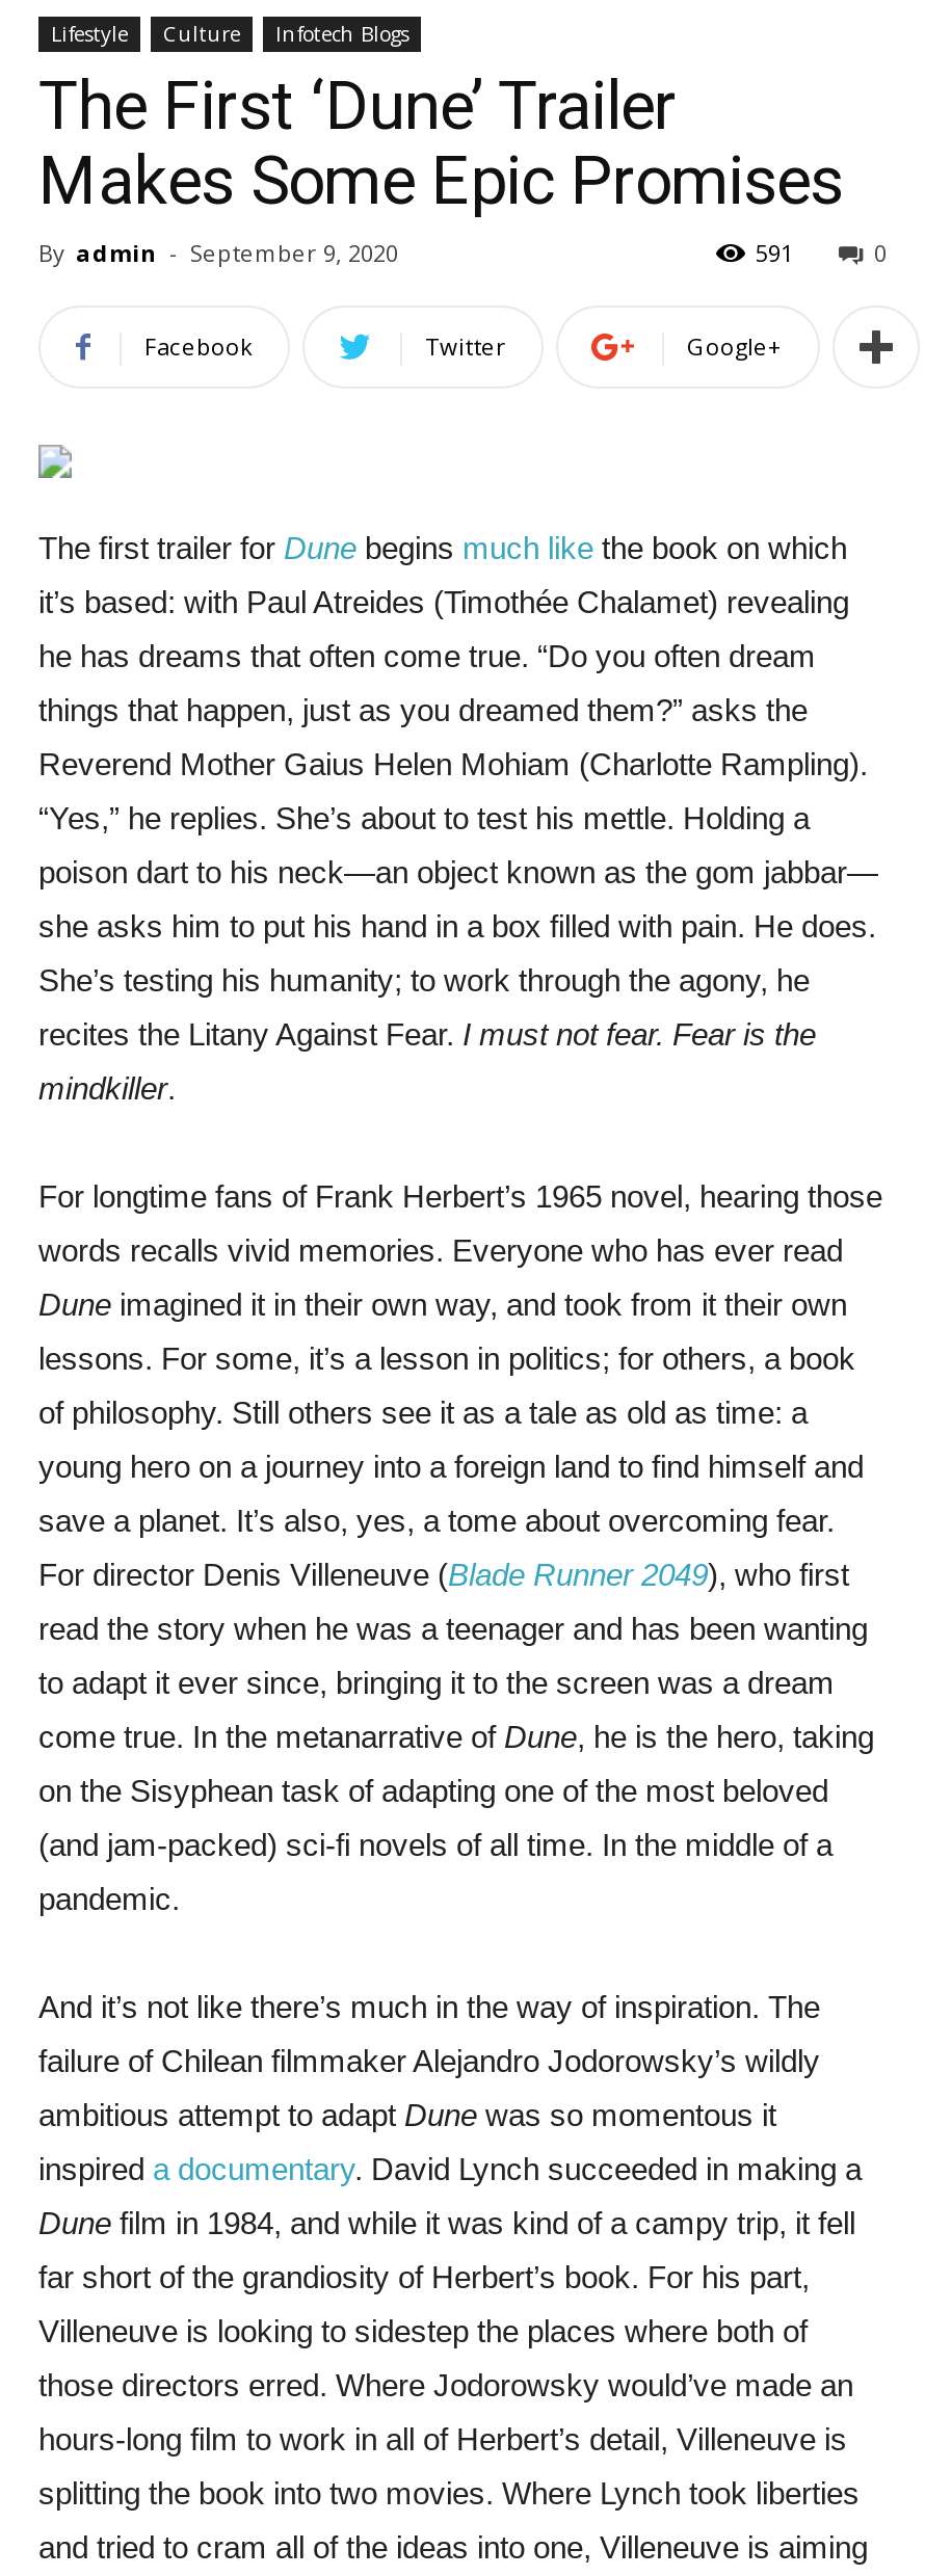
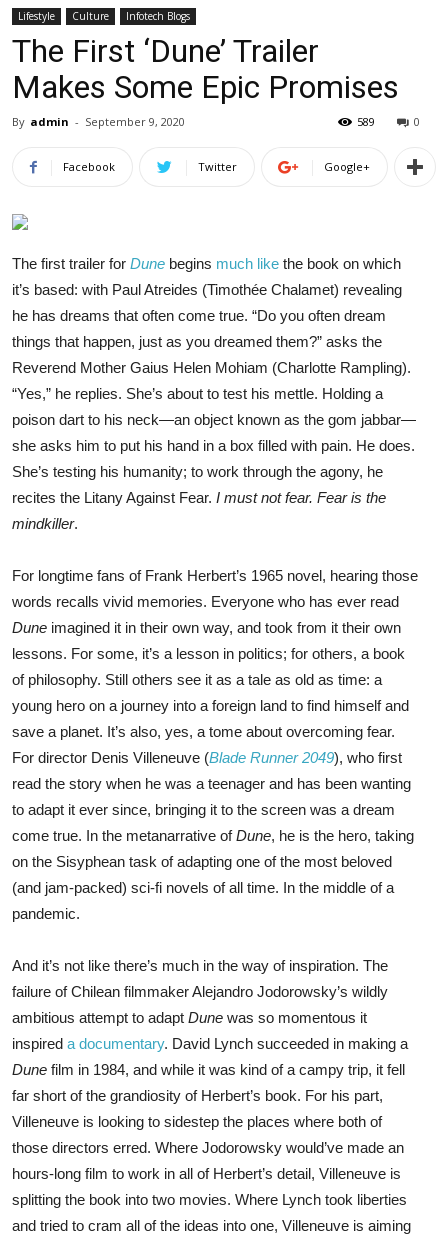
[756,237,793,268] 591 -> [357,114,375,129] 589

